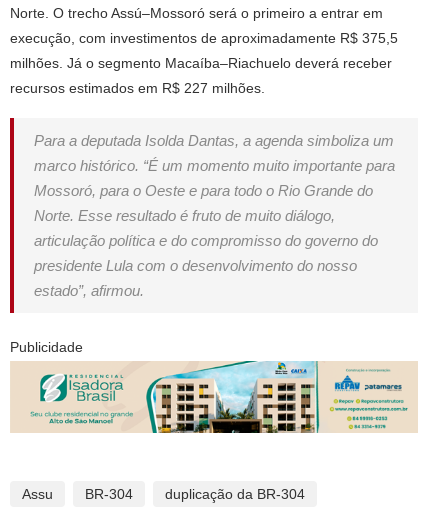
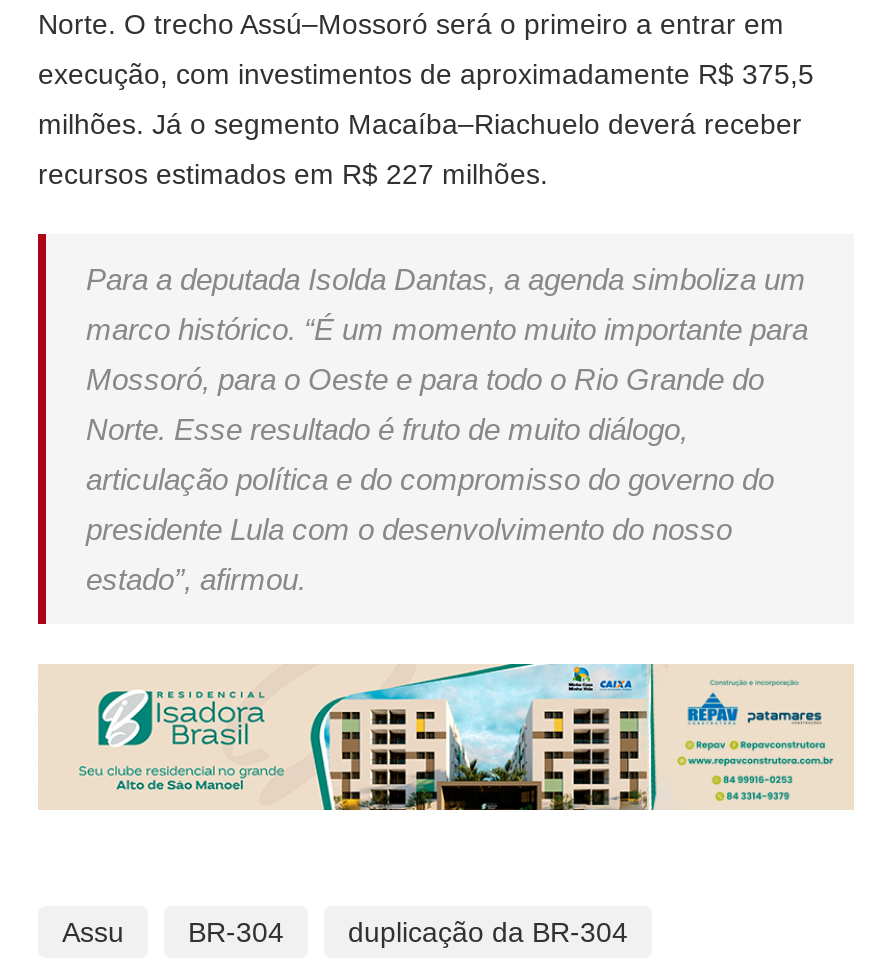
[10,339,83,355] Publicidade -> none

